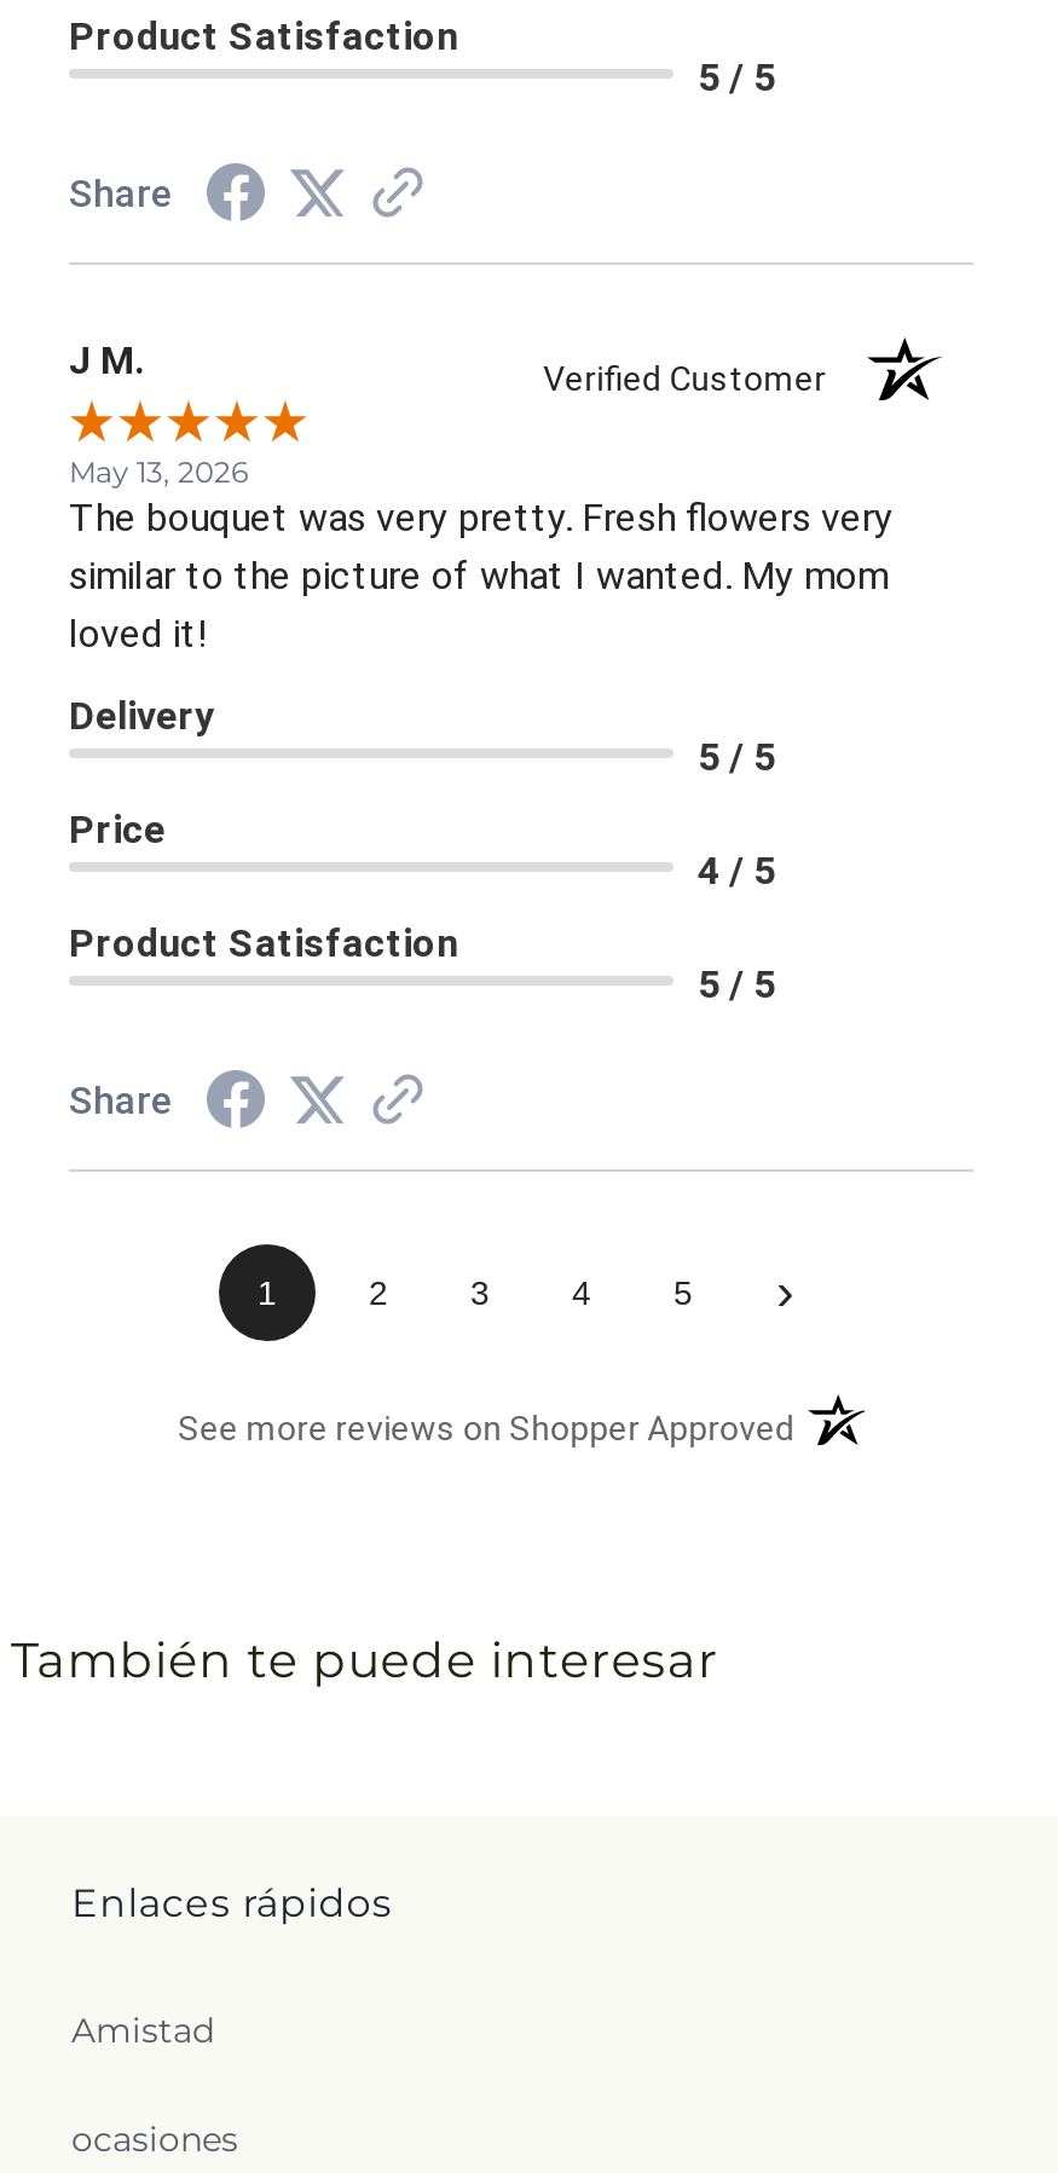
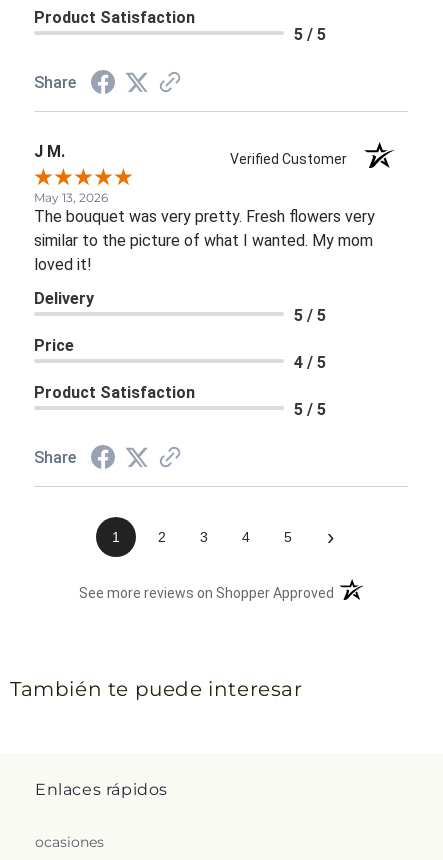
[71,2009,214,2052] Amistad -> none

